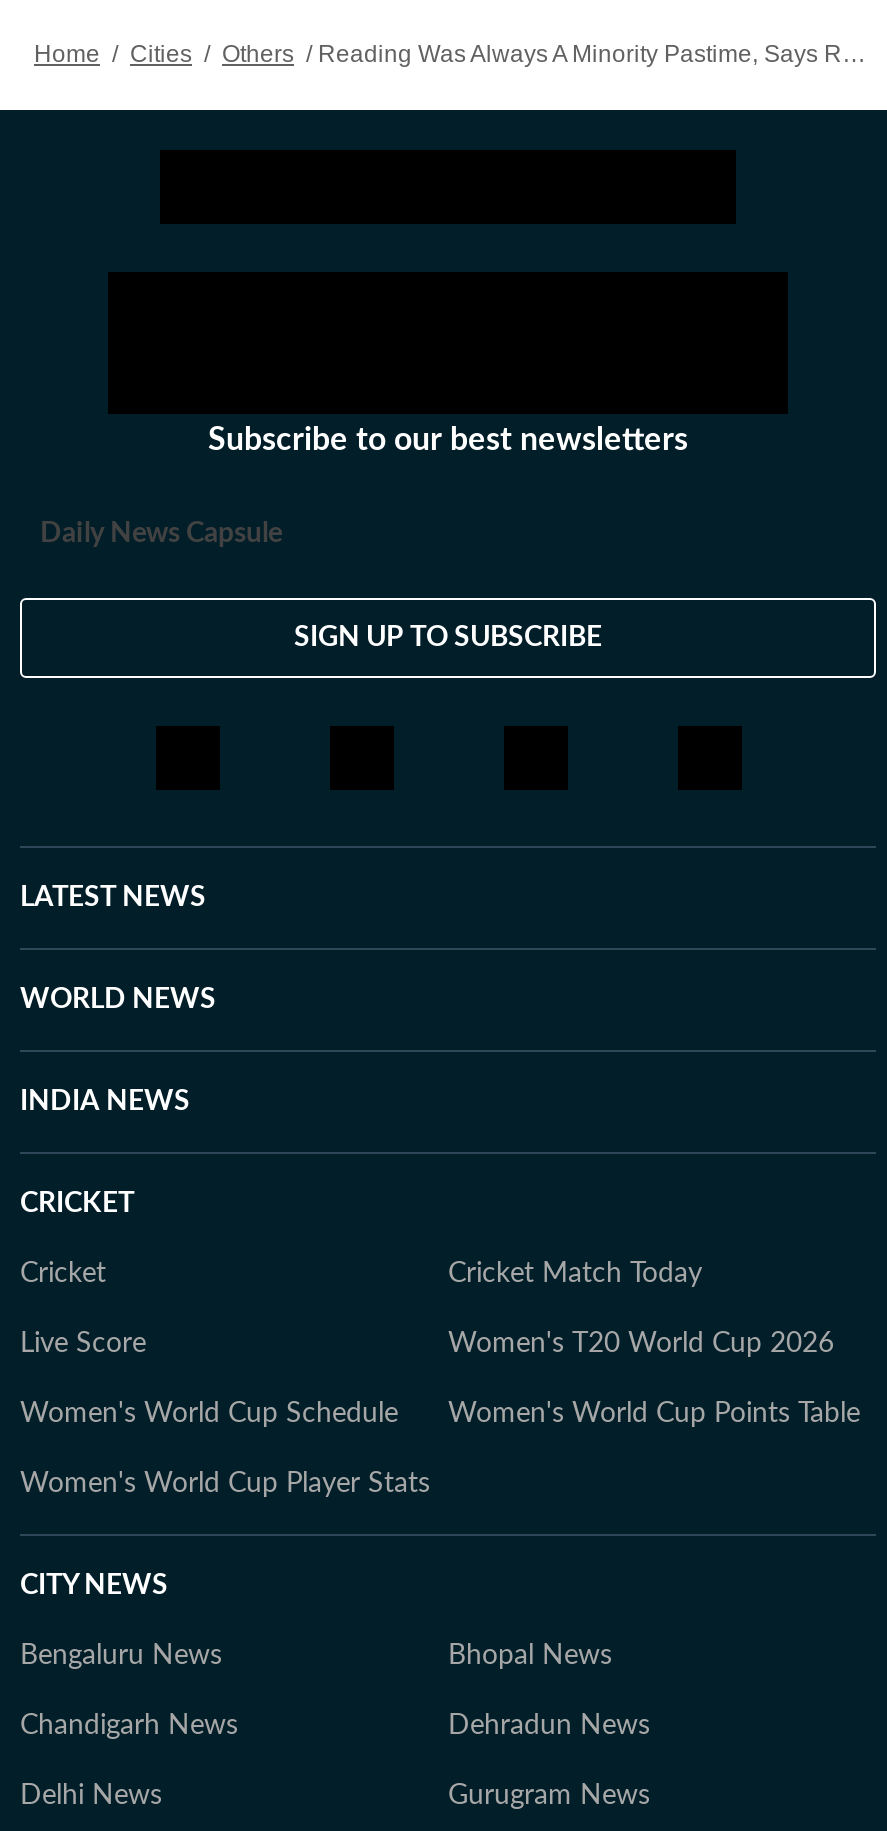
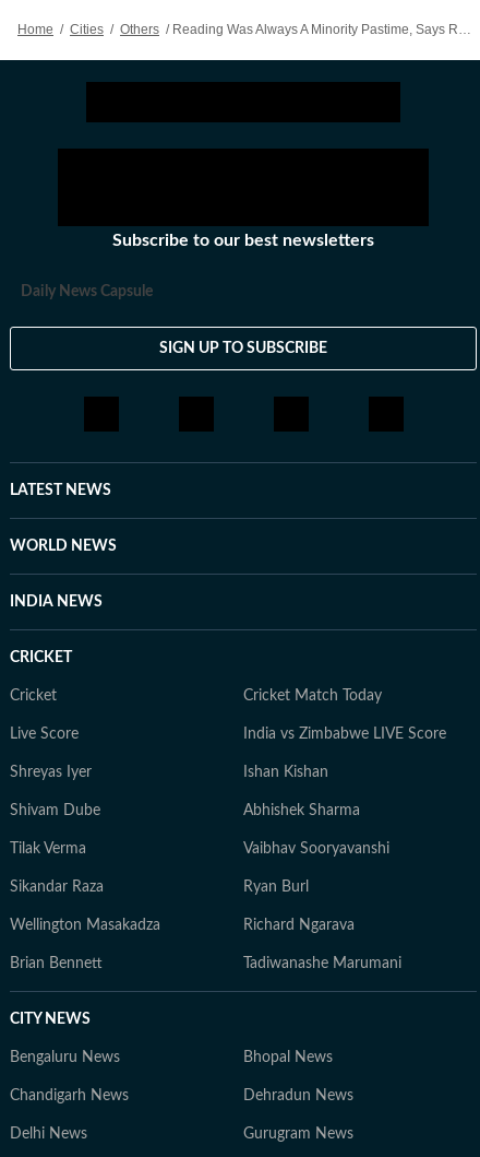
[20,1331,860,1499] Women's T20 World Cup 2026 | Women's World Cup Schedule | Women's World Cup Points Table | Women's World Cup Player Stats -> [10,727,446,972] India vs Zimbabwe LIVE Score | Shreyas Iyer | Ishan Kishan | Shivam Dube | Abhishek Sharma | Tilak Verma | Vaibhav Sooryavanshi | Sikandar Raza | Ryan Burl | Wellington Masakadza | Richard Ngarava | Brian Bennett | Tadiwanashe Marumani

